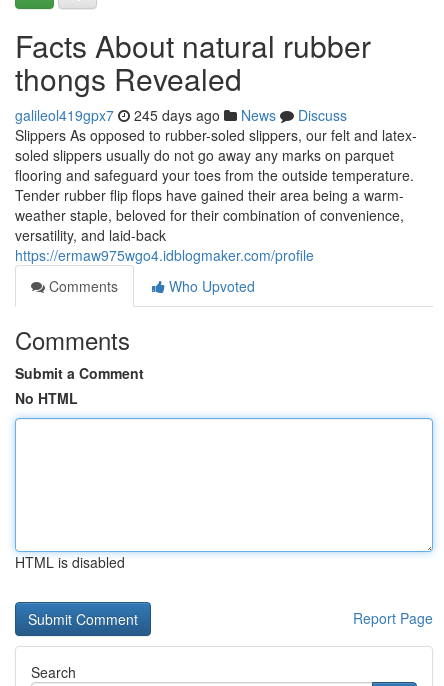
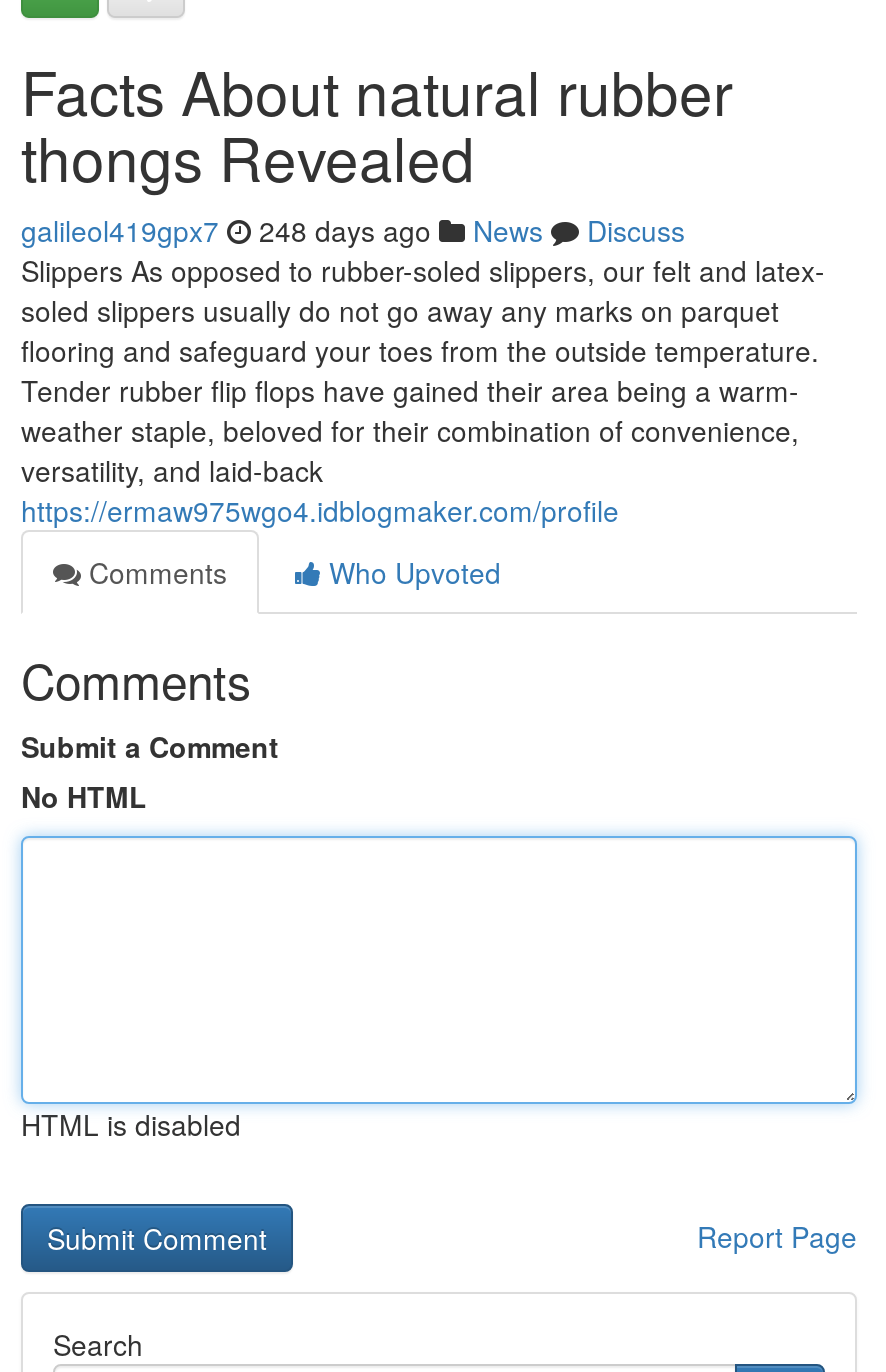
[15,105,347,125] galileol419gpx7 245 days ago News Discuss -> [21,210,685,250] galileol419gpx7 248 days ago News Discuss

